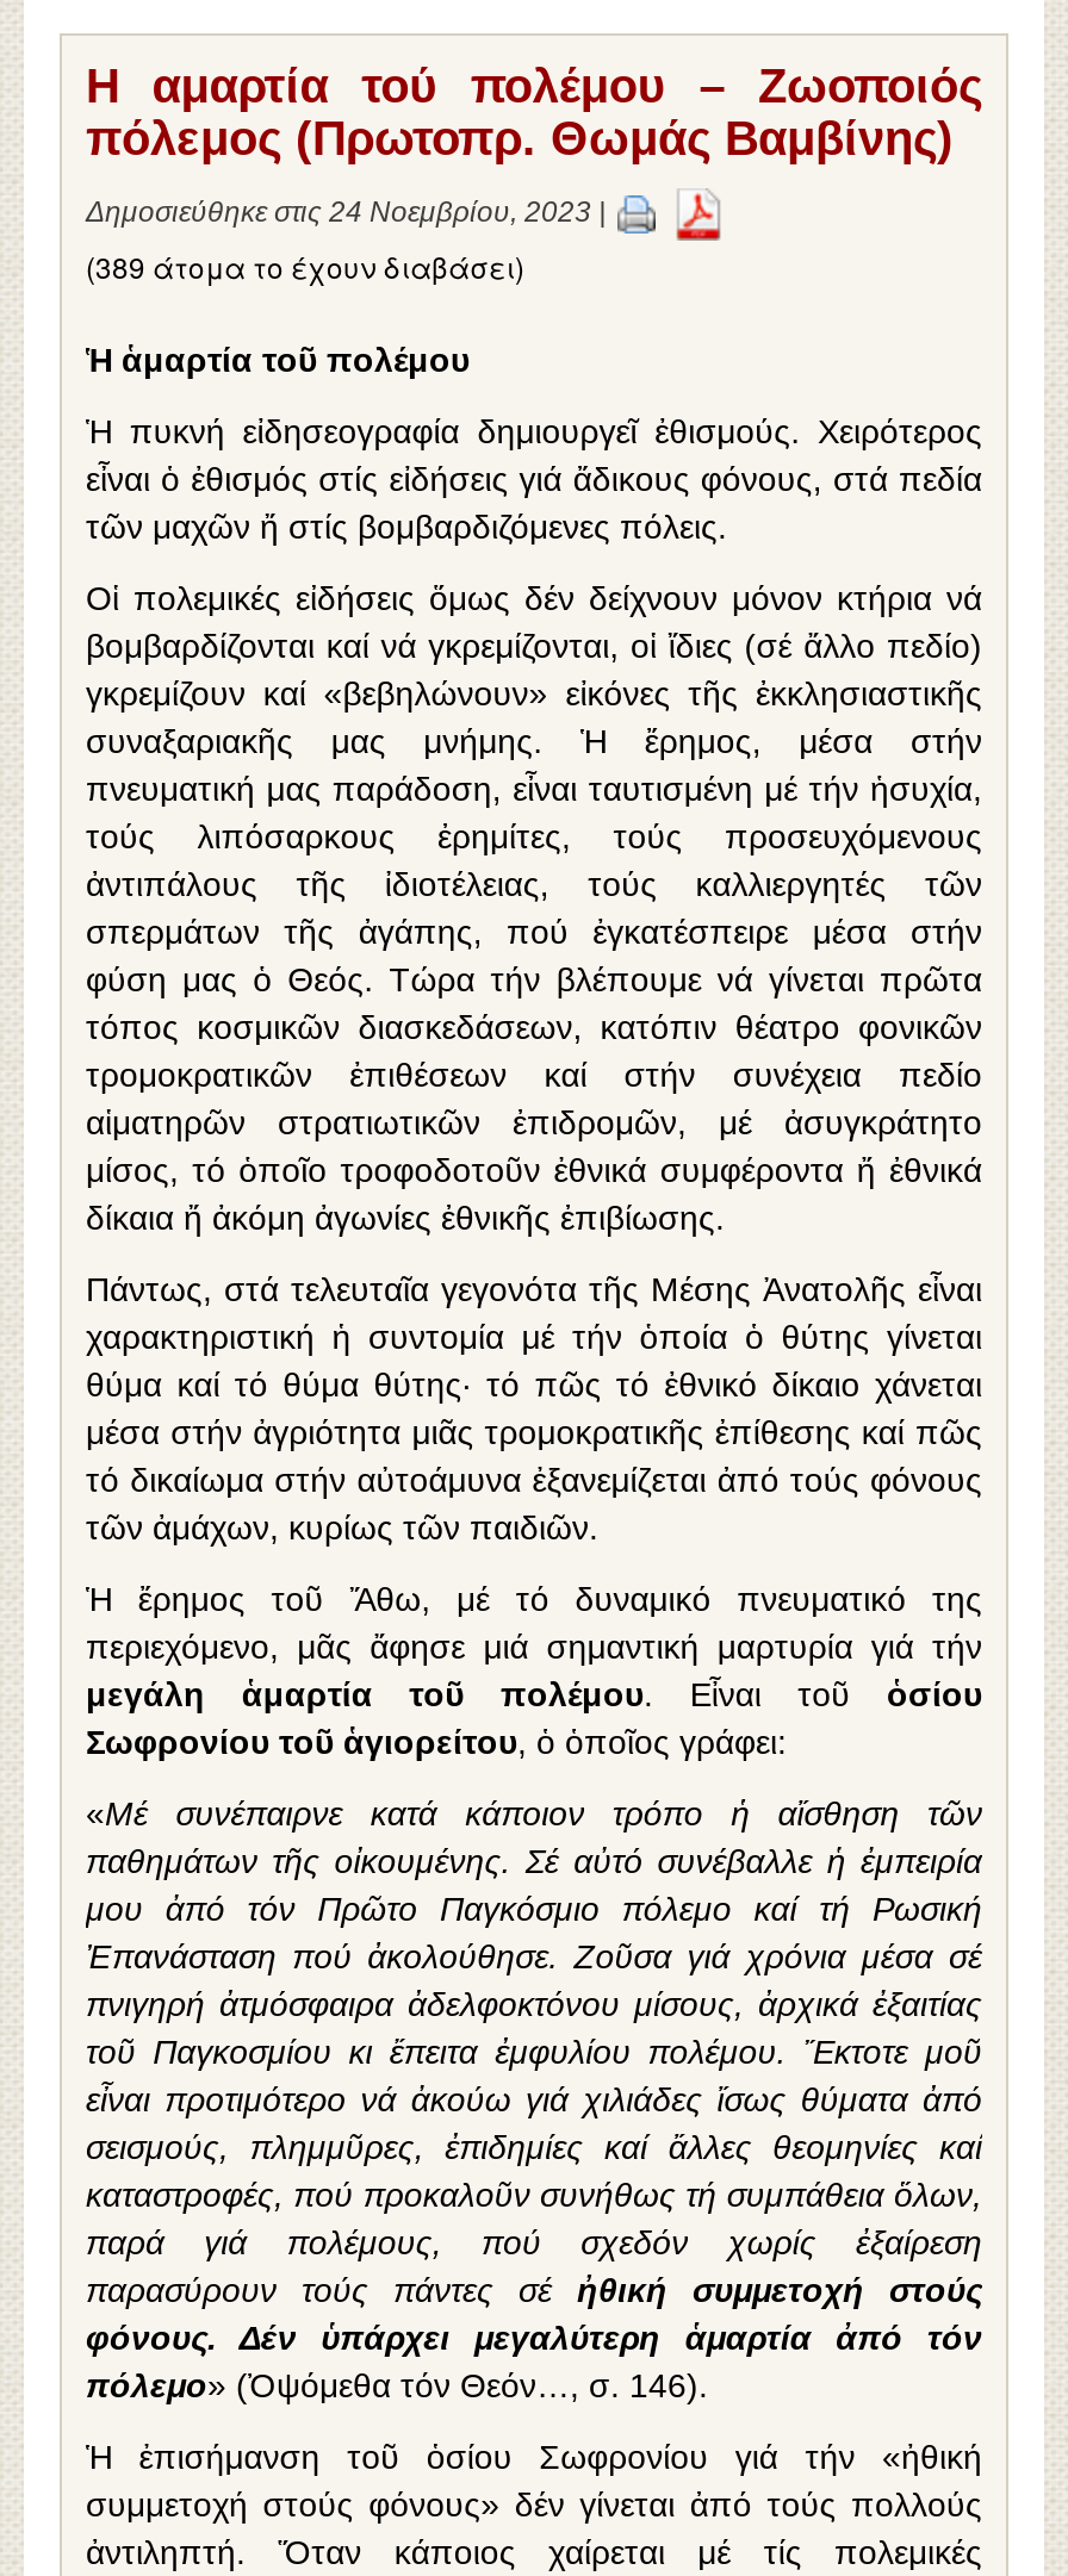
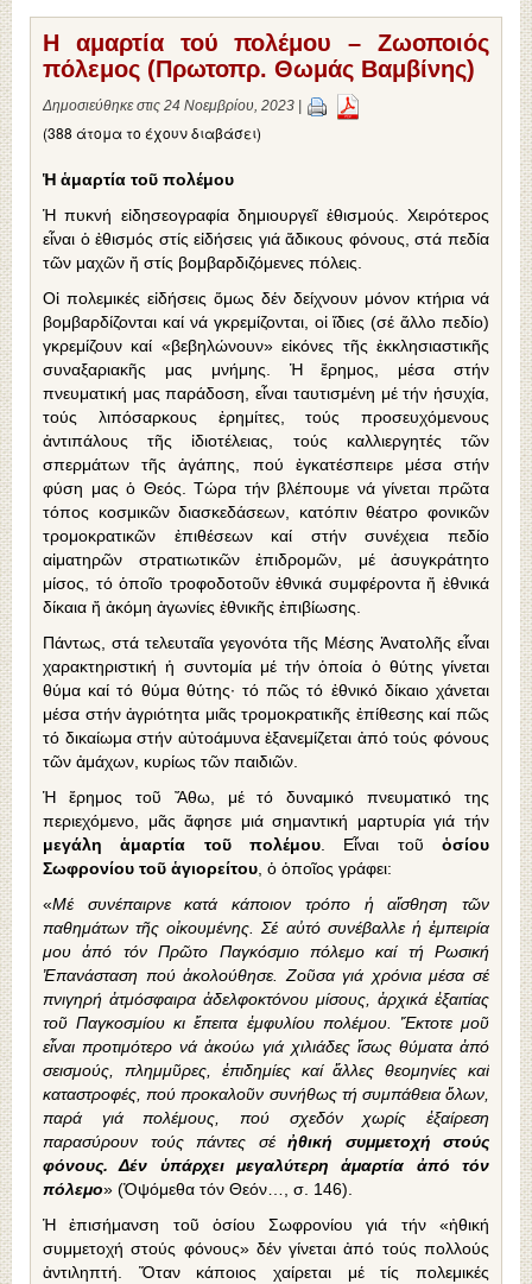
[86,246,524,286] (389 άτομα το έχουν διαβάσει) -> [43,122,261,143] (388 άτομα το έχουν διαβάσει)

